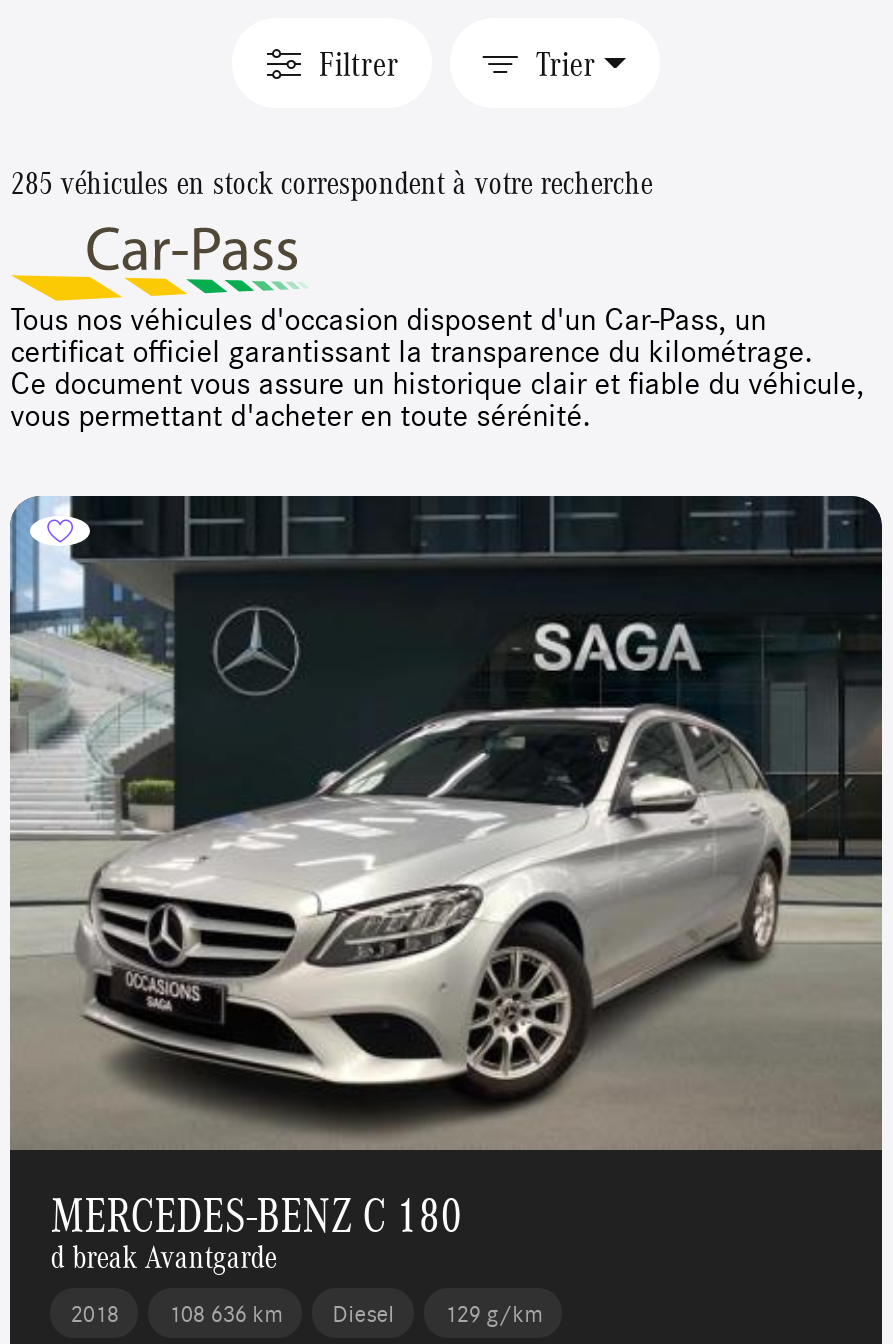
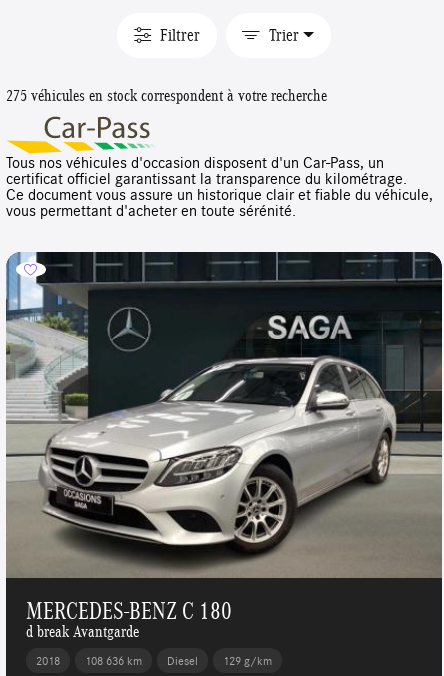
[11,161,653,205] 285 véhicules en stock correspondent à votre recherche -> [6,84,327,106] 275 véhicules en stock correspondent à votre recherche

